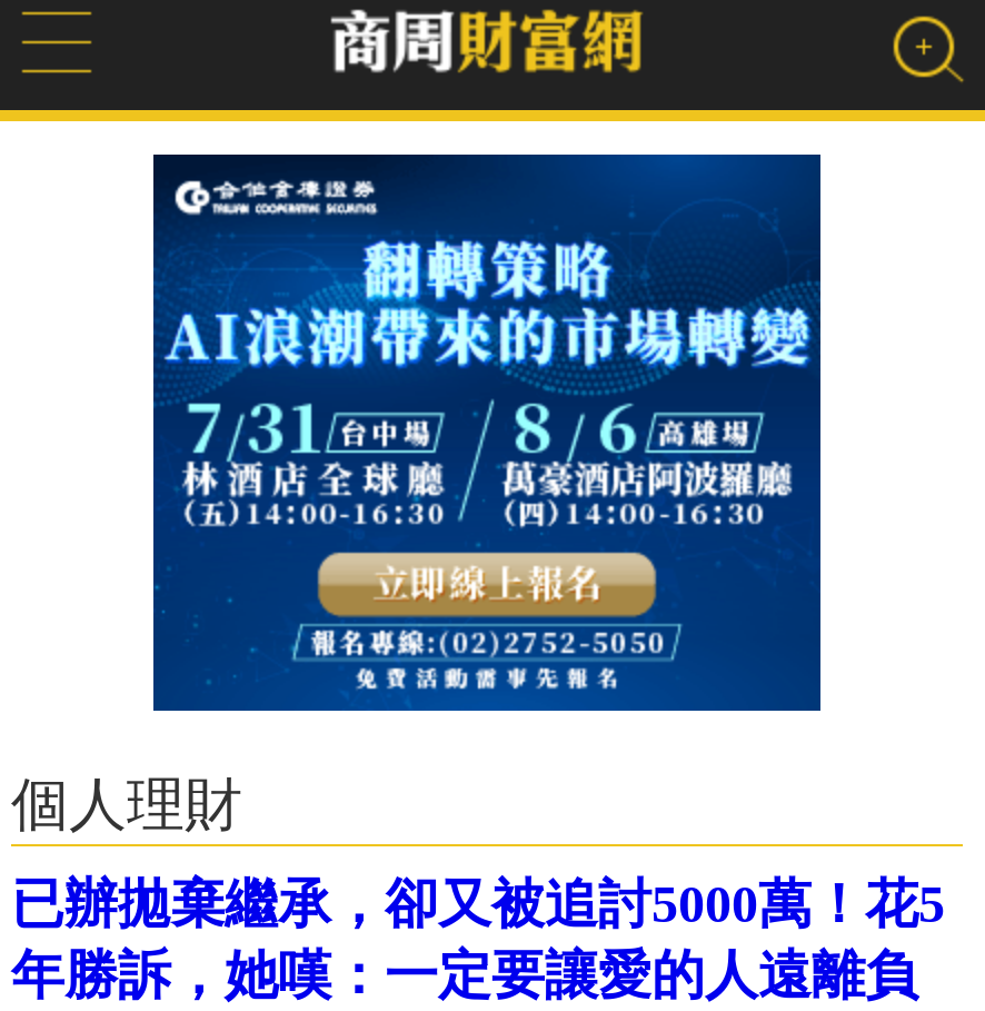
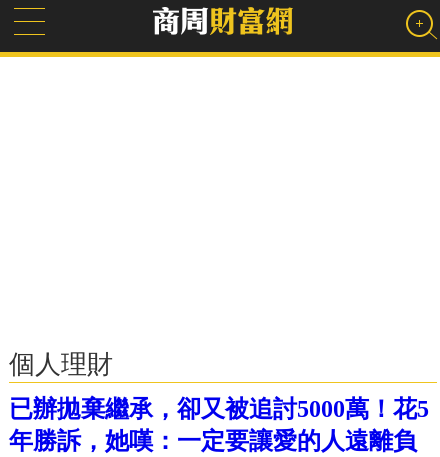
[151,152,823,713] [image] -> none

